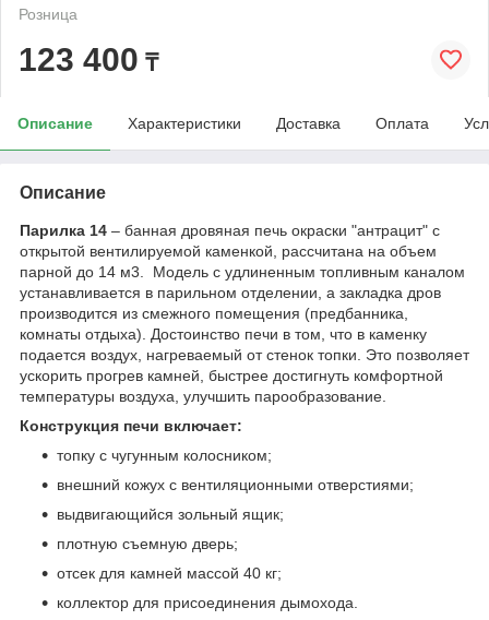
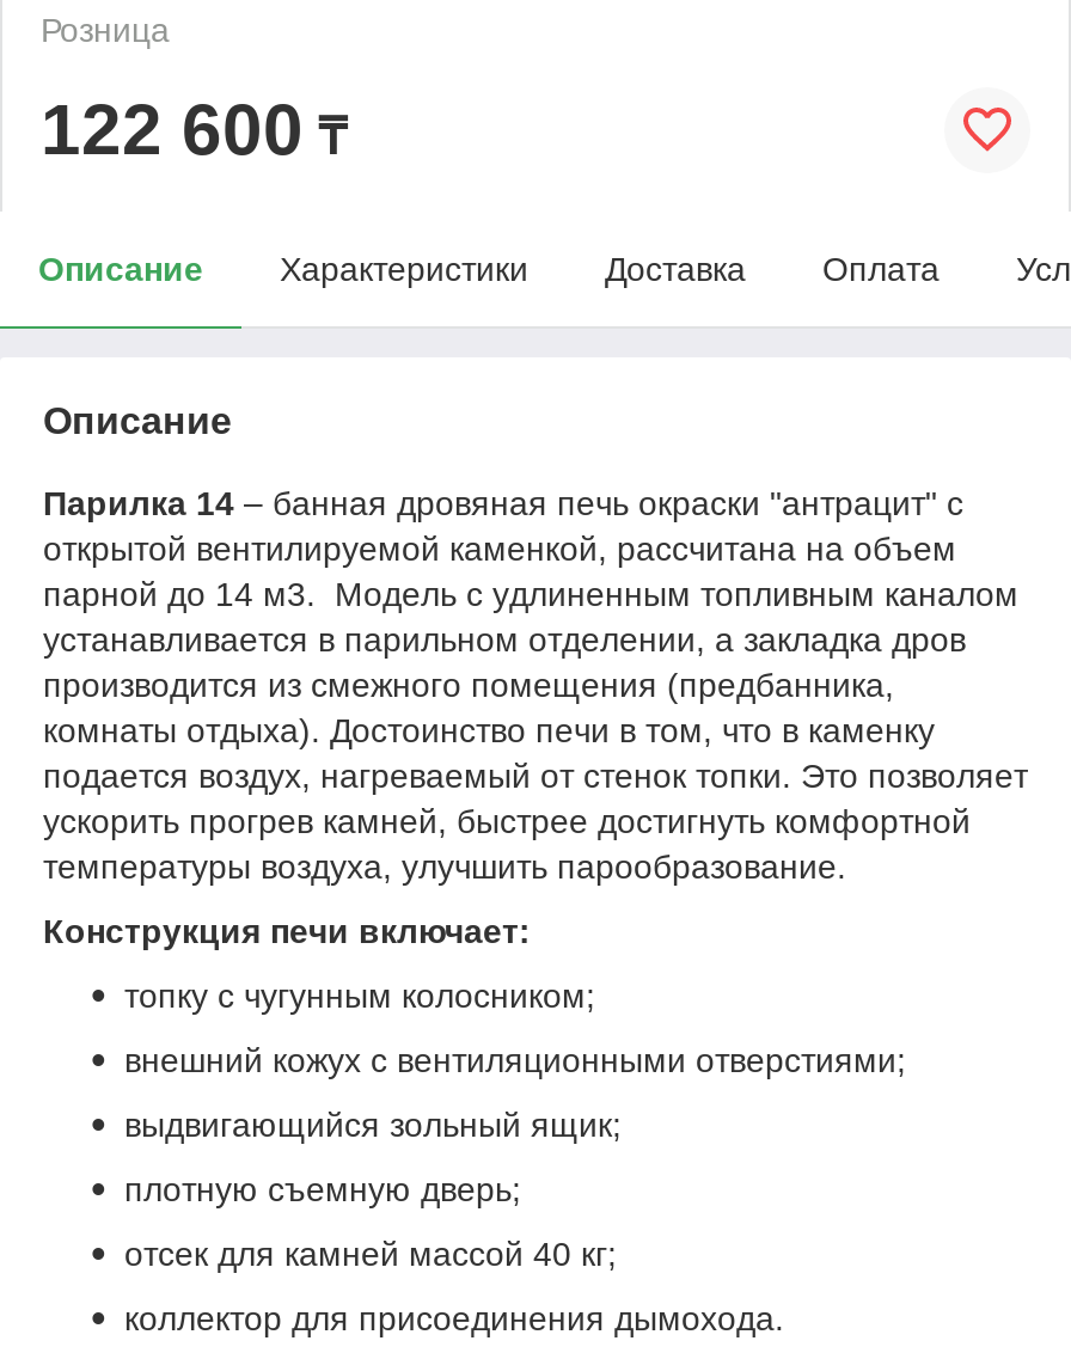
[19,41,158,77] 123 400 ₸ -> [41,89,347,168] 122 600 ₸

